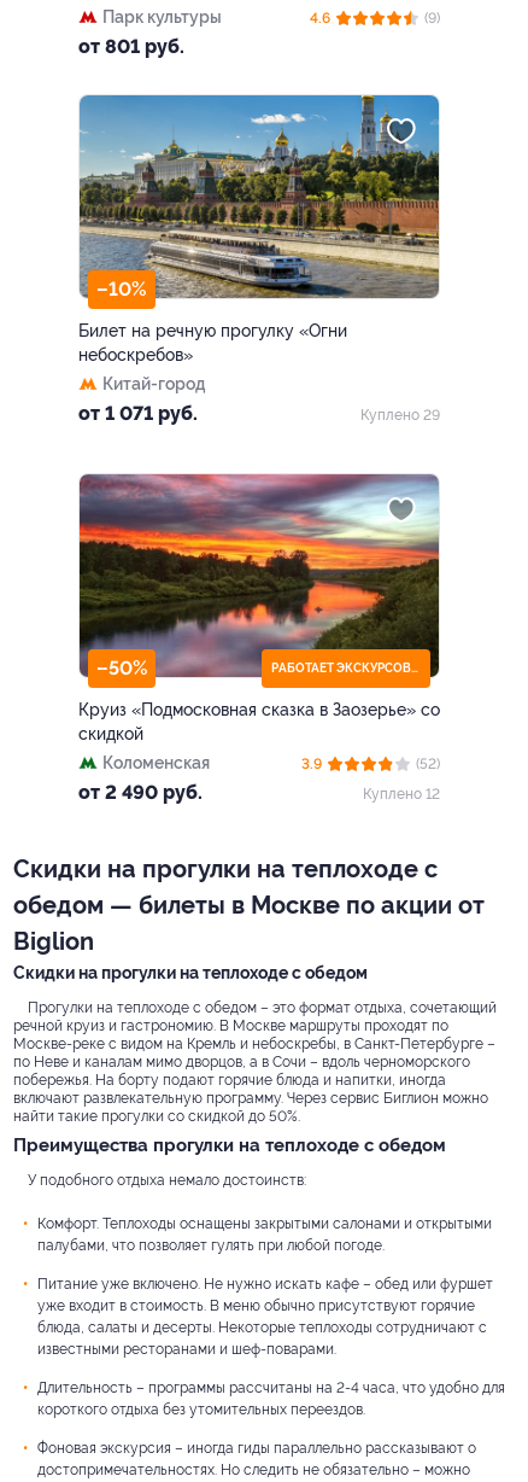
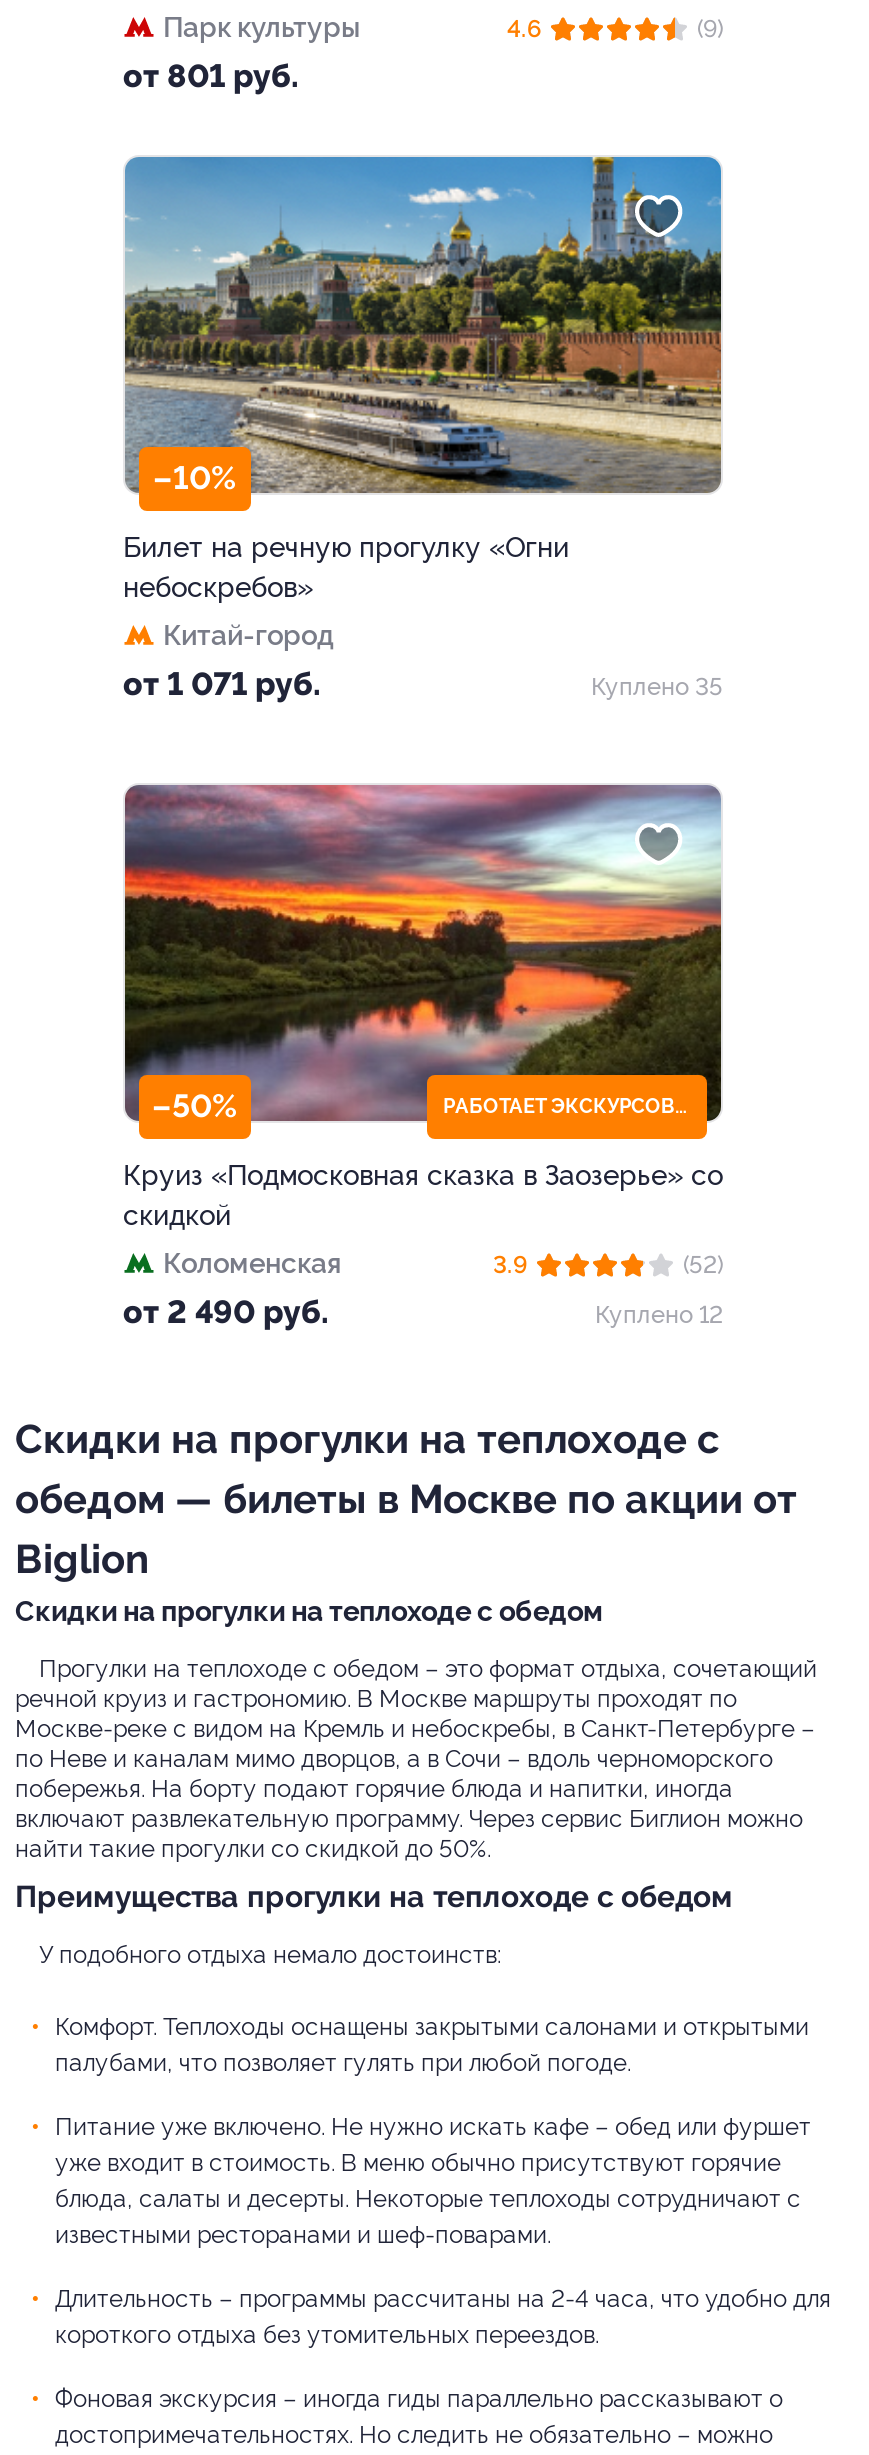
[360,407,440,424] Куплено 29 -> [591,674,723,702] Куплено 35

